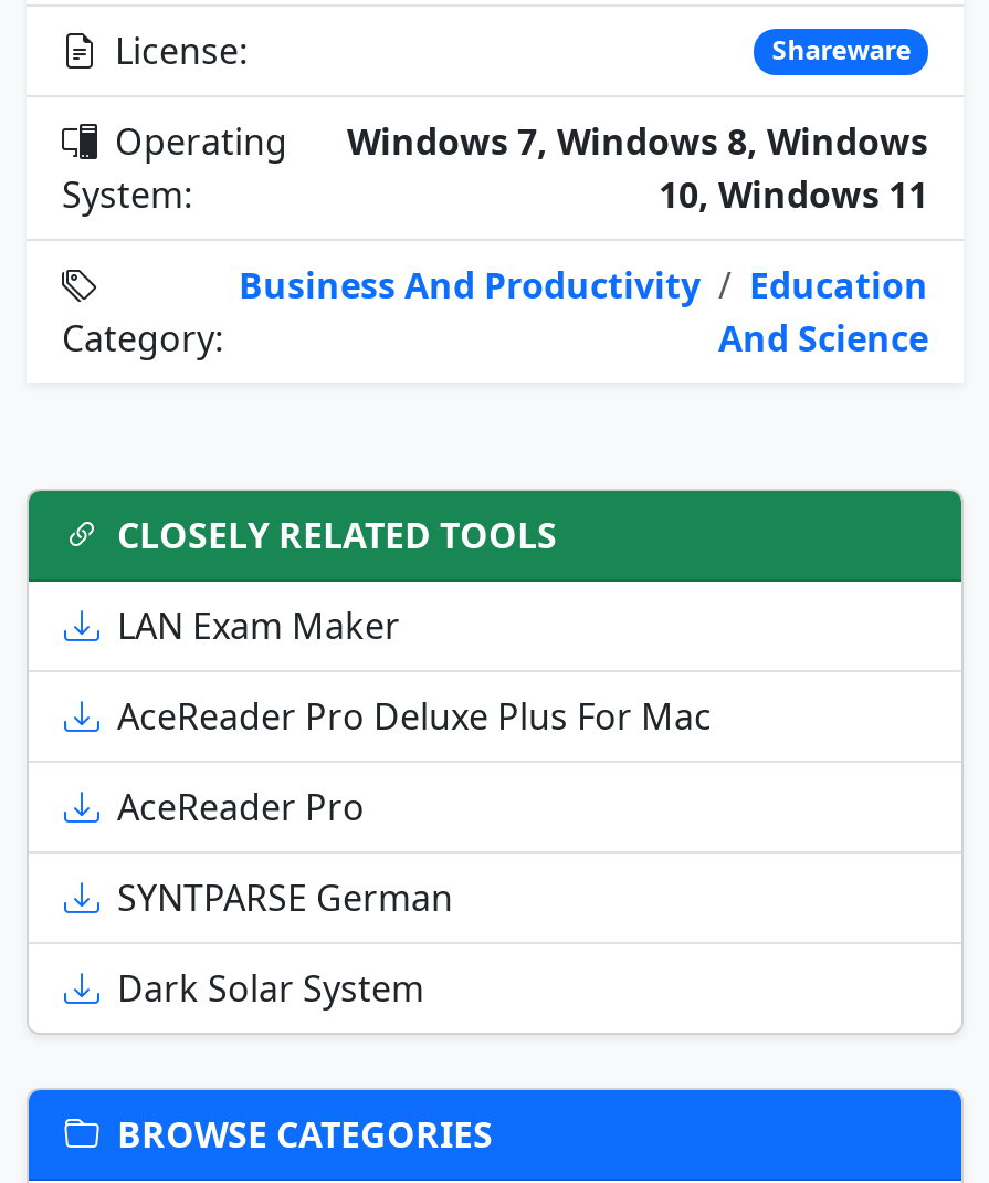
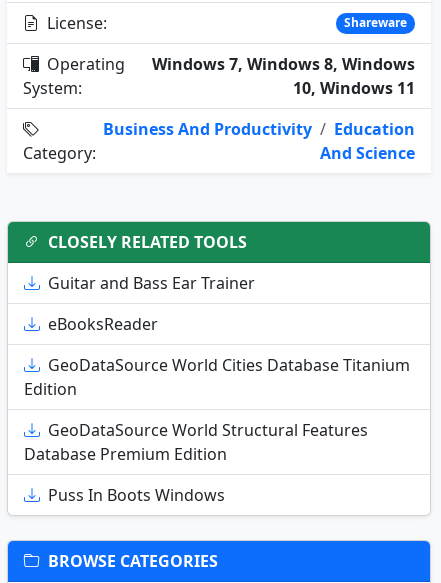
[117,602,400,651] LAN Exam Maker -> [48,272,255,294] Guitar and Bass Ear Trainer
[117,693,712,742] AceReader Pro Deluxe Plus For Mac -> [48,313,158,335] eBooksReader
[117,784,365,832] AceReader Pro -> [24,354,410,400] GeoDataSource World Cities Database Titanium | Edition
[117,874,453,923] SYNTPARSE German -> [24,419,368,465] GeoDataSource World Structural Features | Database Premium Edition
[117,965,424,1014] Dark Solar System -> [48,484,225,506] Puss In Boots Windows

